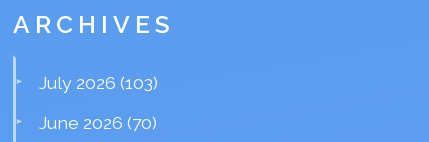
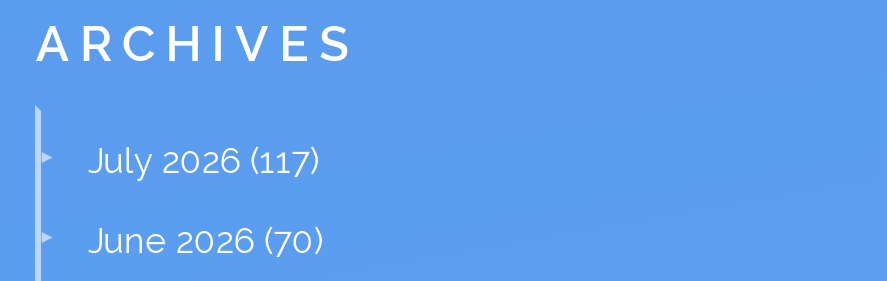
[39,72,158,93] July 2026 (103) -> [88,139,320,181] July 2026 (117)

